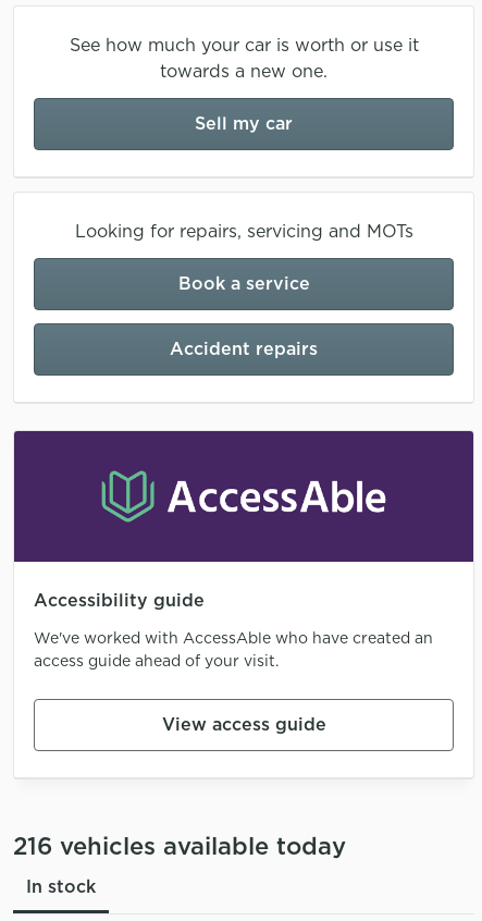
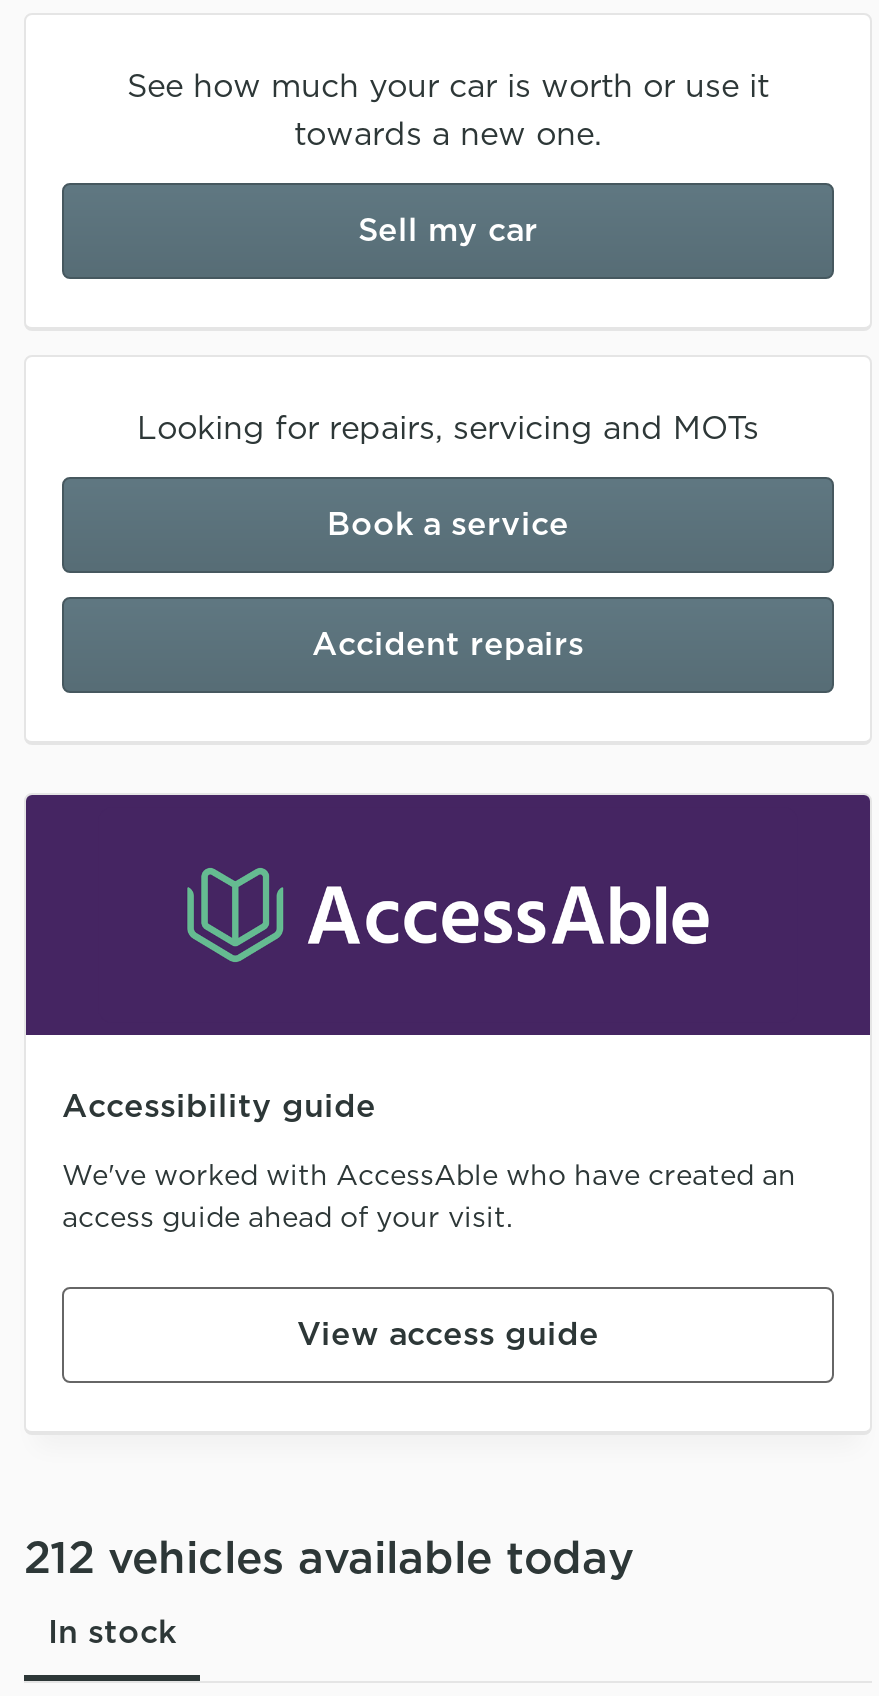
[13,832,346,860] 216 vehicles available today -> [24,1531,634,1583] 212 vehicles available today

